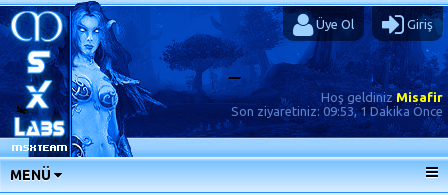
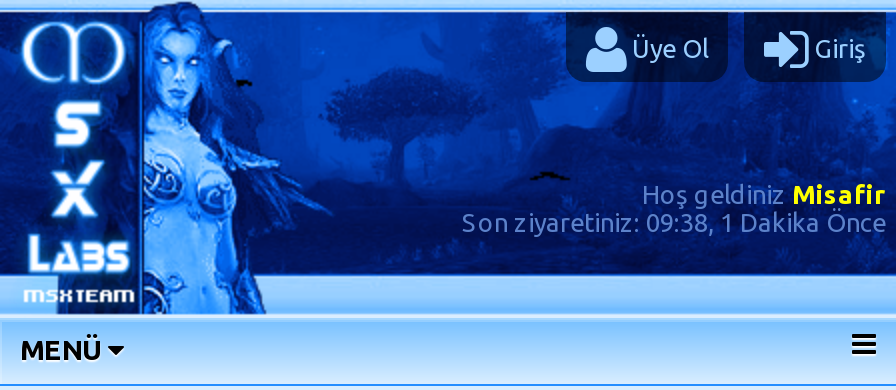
[231,104,443,118] Son ziyaretiniz: 09:53, 1 Dakika Önce -> [462,208,886,236] Son ziyaretiniz: 09:38, 1 Dakika Önce

